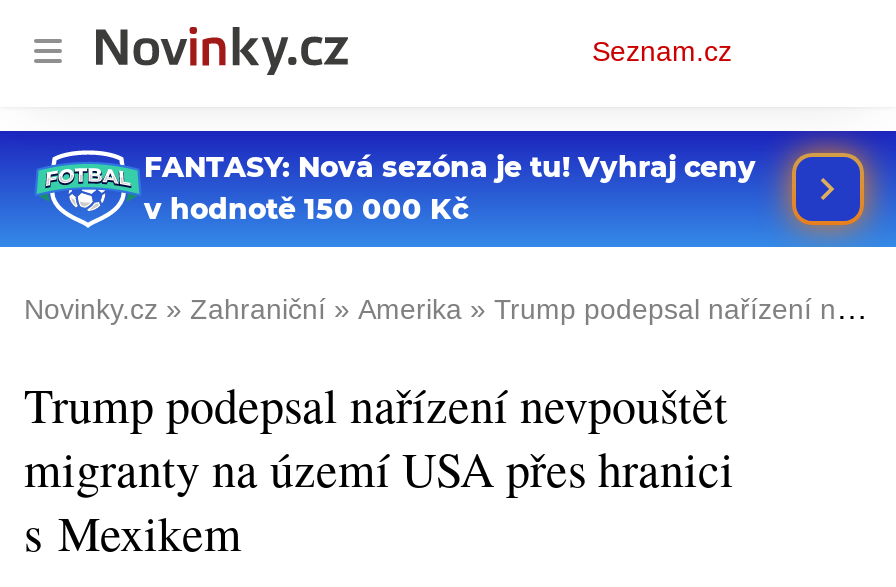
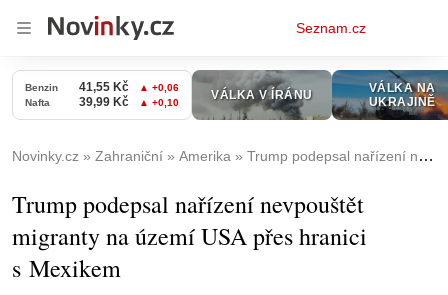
[6,129,890,249] [image] -> [3,68,445,125] [image]

